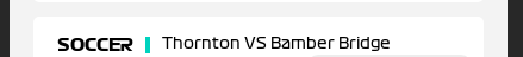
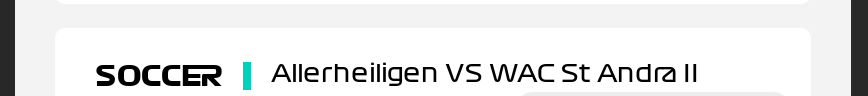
[162,37,391,51] Thornton VS Bamber Bridge -> [271,62,699,86] Allerheiligen VS WAC St Andra II

